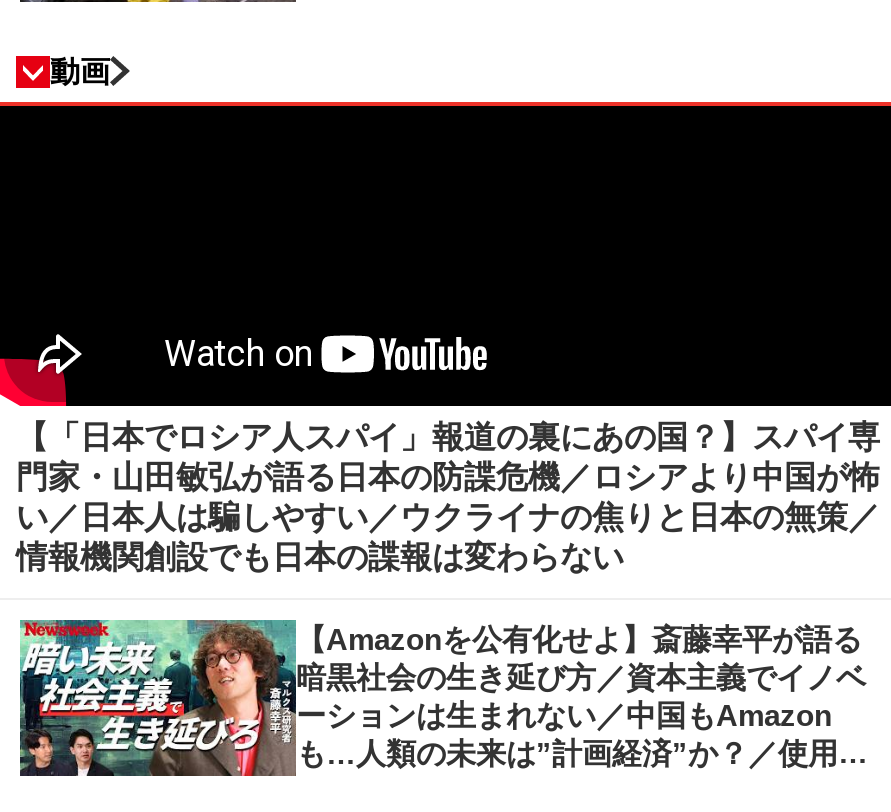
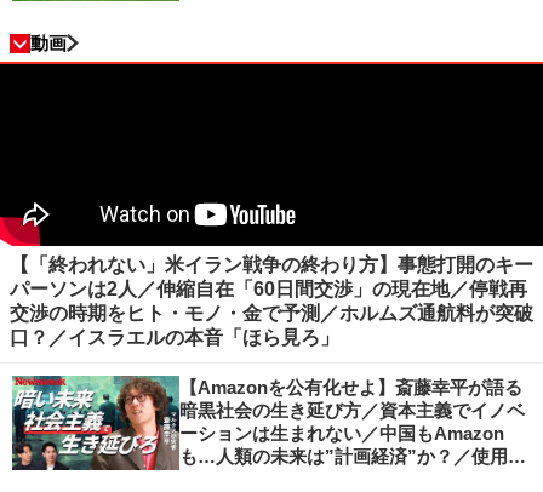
[16,419,880,573] 【「日本でロシア人スパイ」報道の裏にあの国？】スパイ専 | 門家・山田敏弘が語る日本の防諜危機／ロシアより中国が怖 | い／日本人は騙しやすい／ウクライナの焦りと日本の無策／ | 情報機関創設でも日本の諜報は変わらない -> [10,254,533,347] 【「終われない」米イラン戦争の終わり方】事態打開のキー | パーソンは2人／伸縮自在「60日間交渉」の現在地／停戦再 | 交渉の時期をヒト・モノ・金で予測／ホルムズ通航料が突破 | 口？／イスラエルの本音「ほら見ろ」

